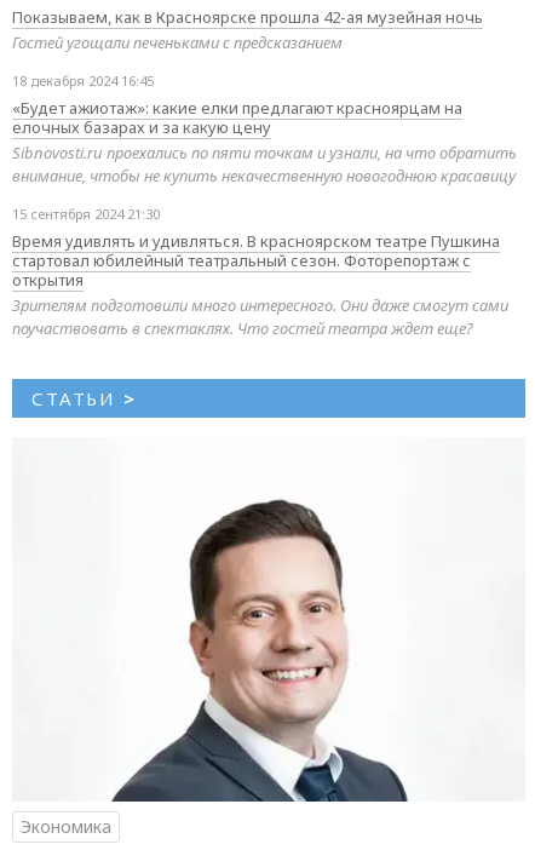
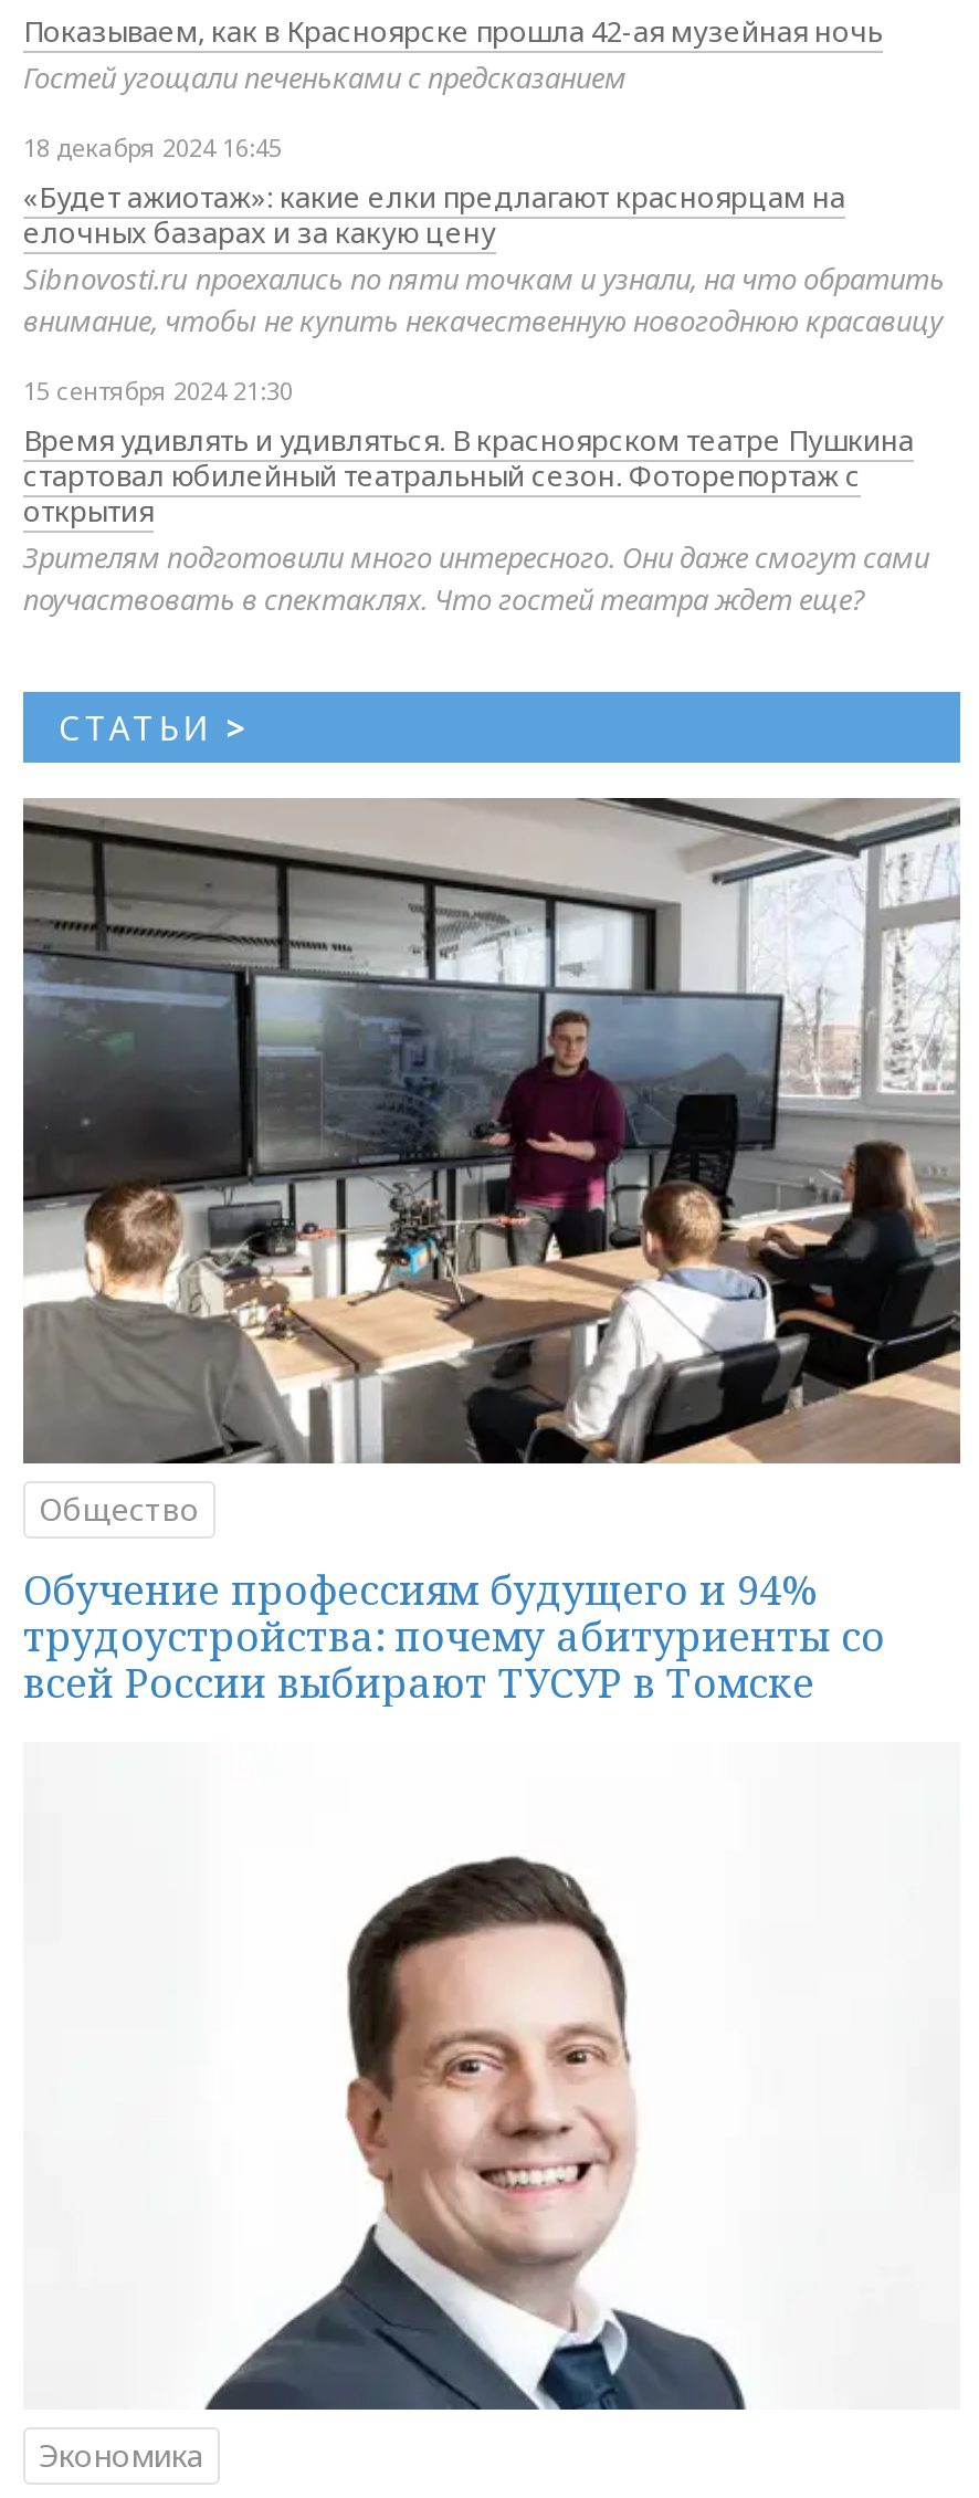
none -> [21,796,962,1709] [image] | Общество | Обучение профессиям будущего и 94% | трудоустройства: почему абитуриенты со | всей России выбирают ТУСУР в Томске

